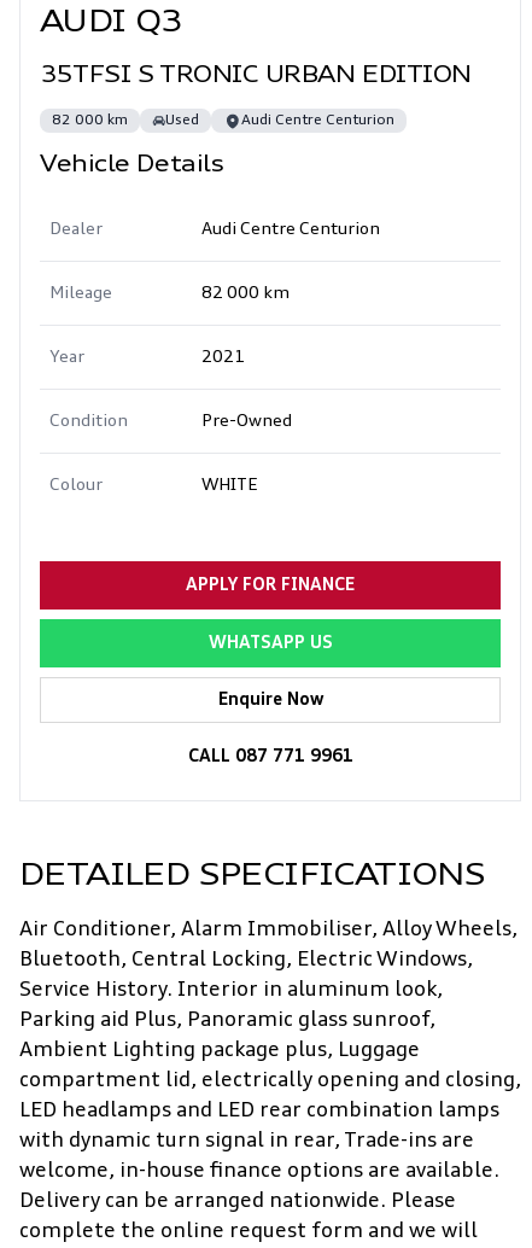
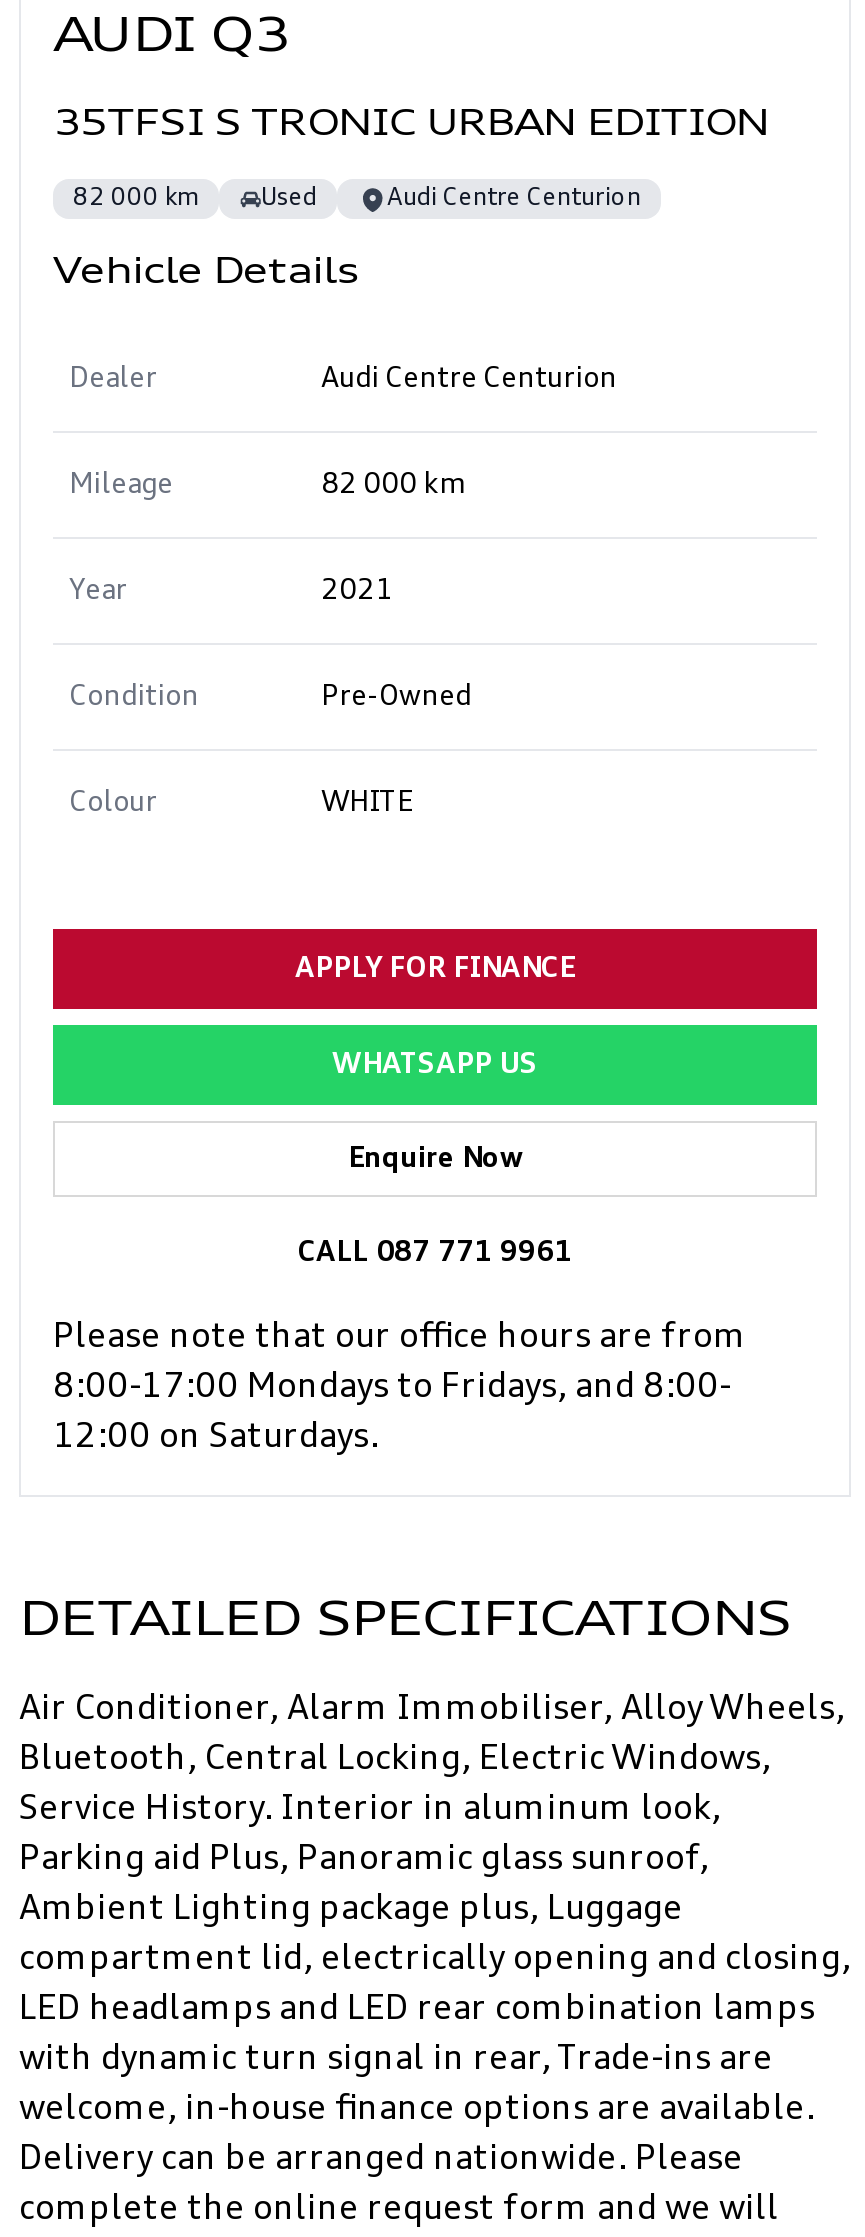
none -> [53,1321,747,1455] Please note that our office hours are from | 8:00-17:00 Mondays to Fridays, and 8:00- | 12:00 on Saturdays.

